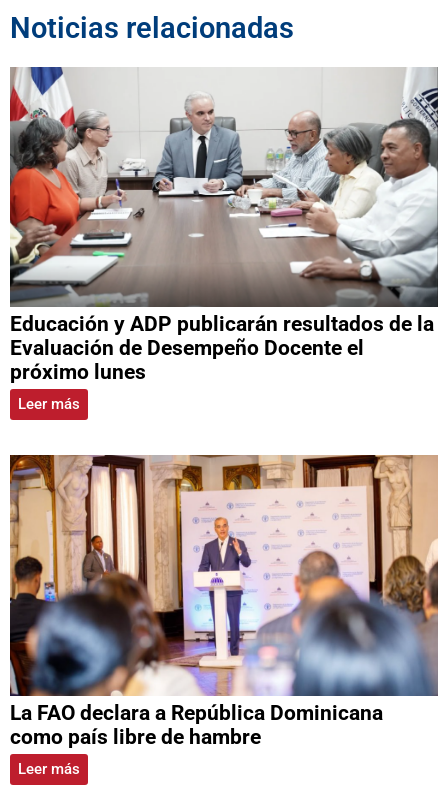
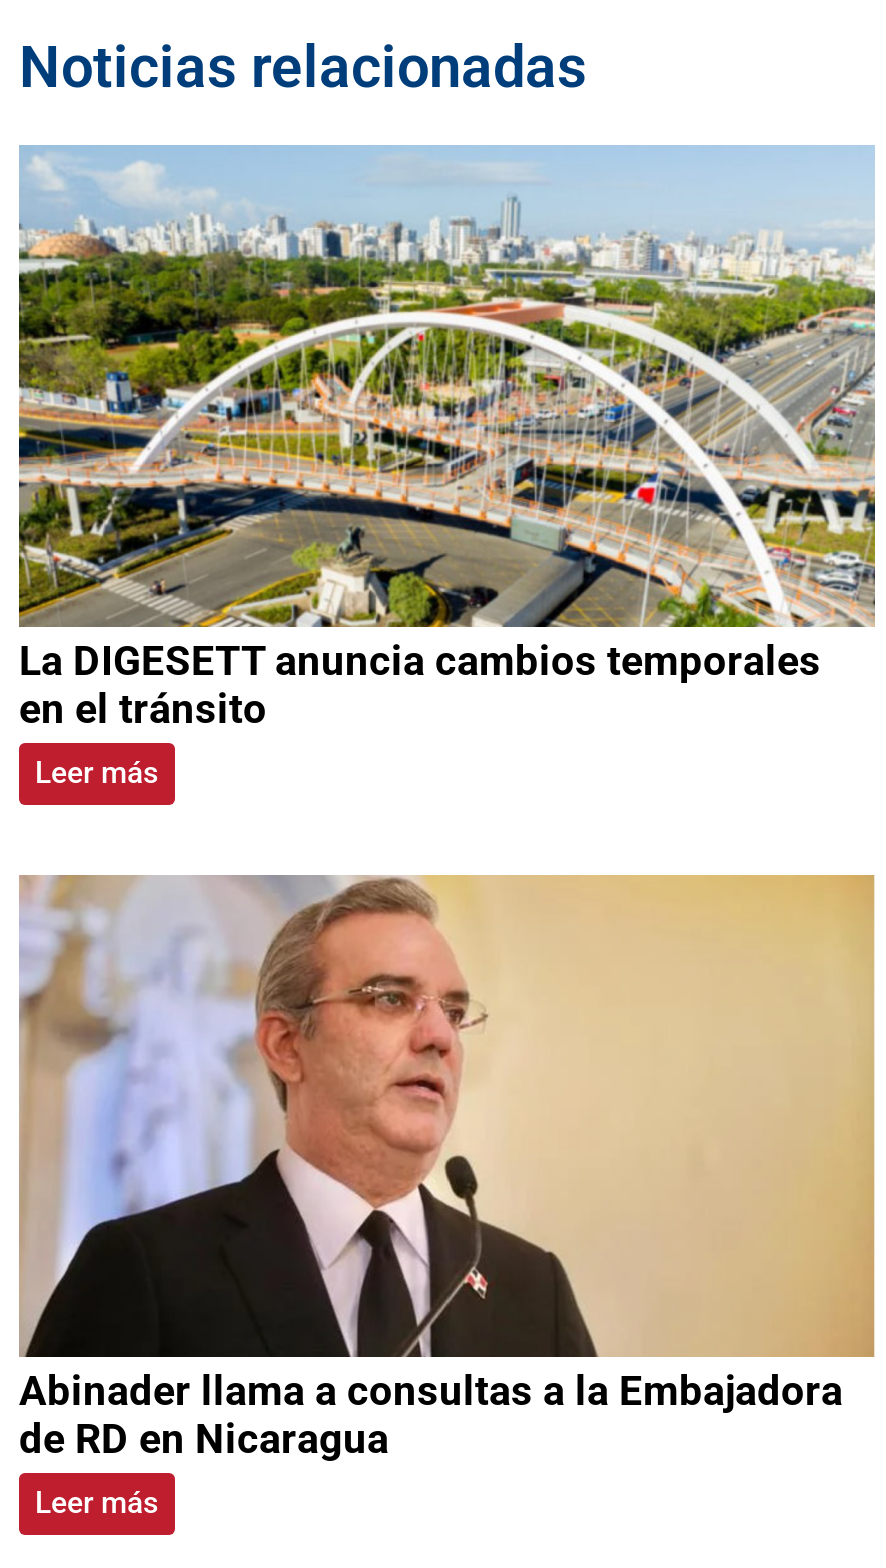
[9,67,439,384] [image] | Educación y ADP publicarán resultados de la | Evaluación de Desempeño Docente el | próximo lunes -> [17,144,877,733] [image] | La DIGESETT anuncia cambios temporales | en el tránsito
[9,454,439,749] [image] | La FAO declara a República Dominicana | como país libre de hambre -> [19,874,875,1462] [image] | Abinader llama a consultas a la Embajadora | de RD en Nicaragua

